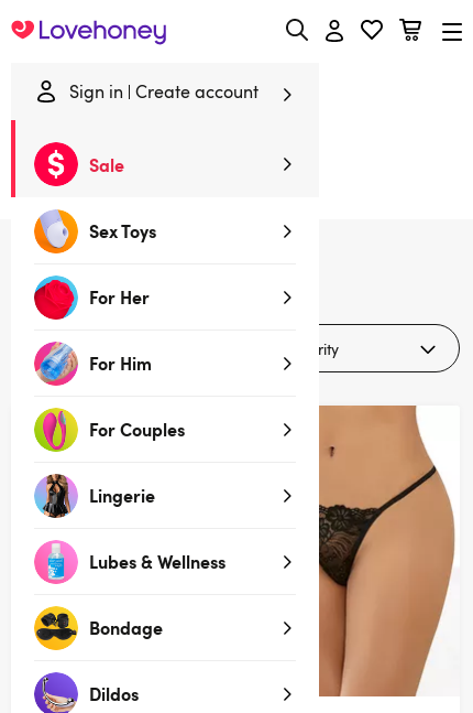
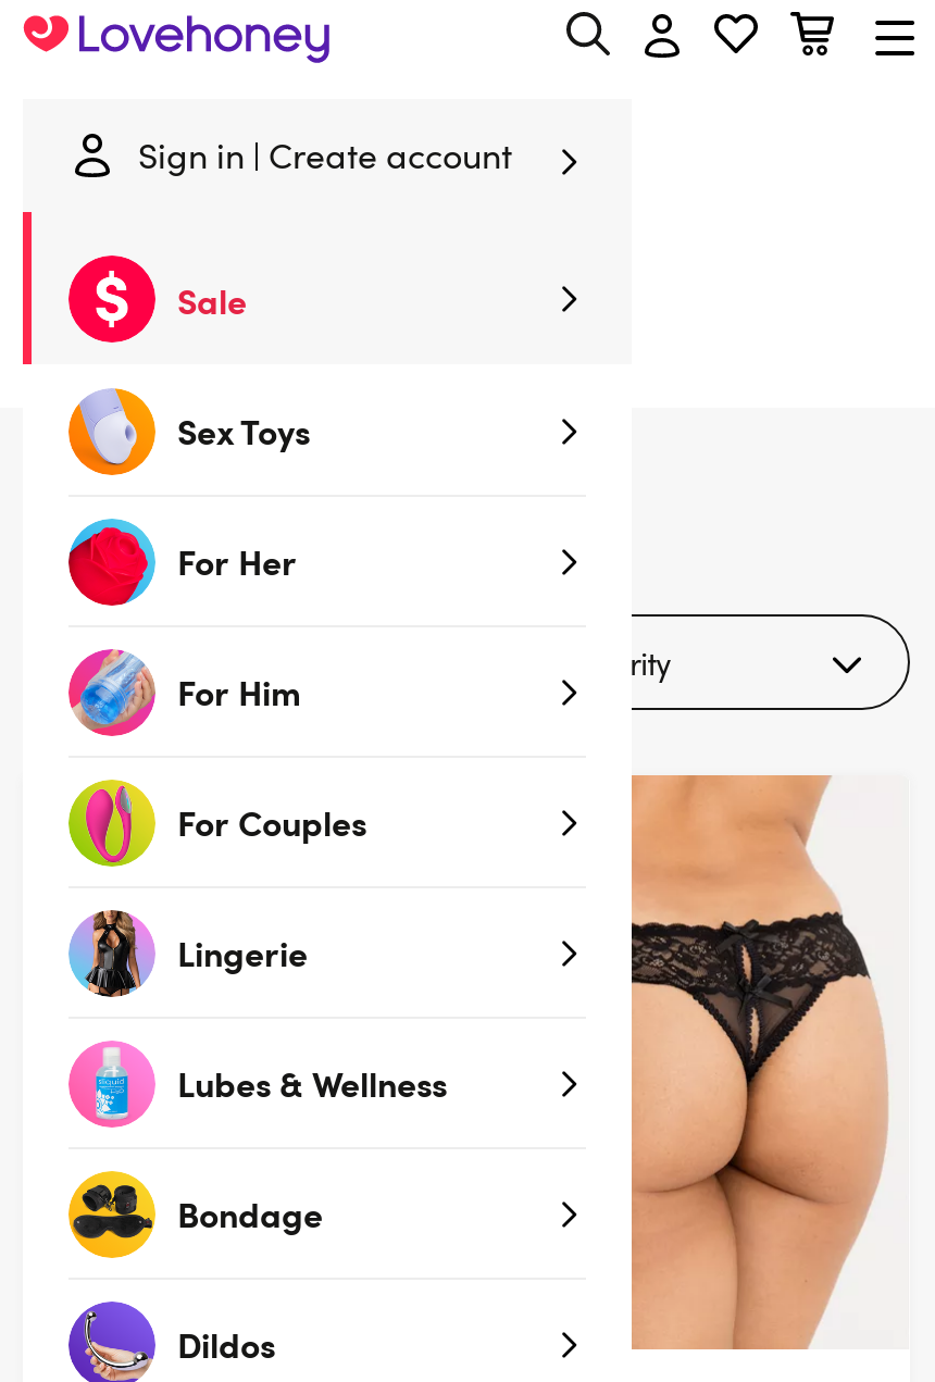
[318,407,455,698] [image] -> [629,775,899,1349] [image]

